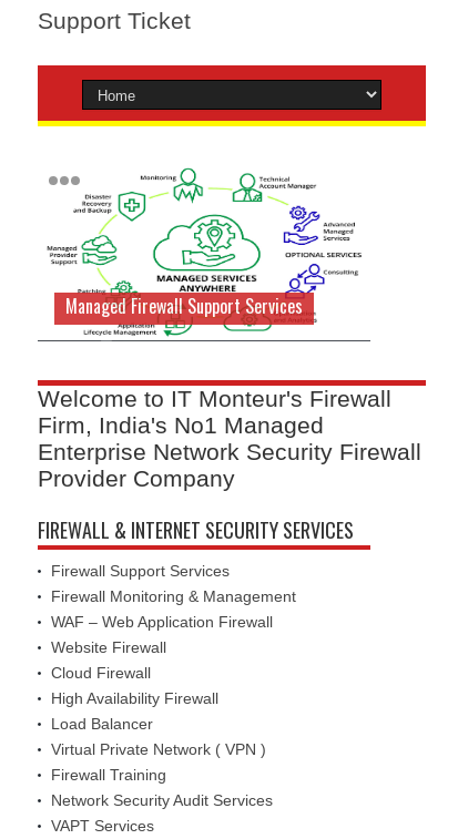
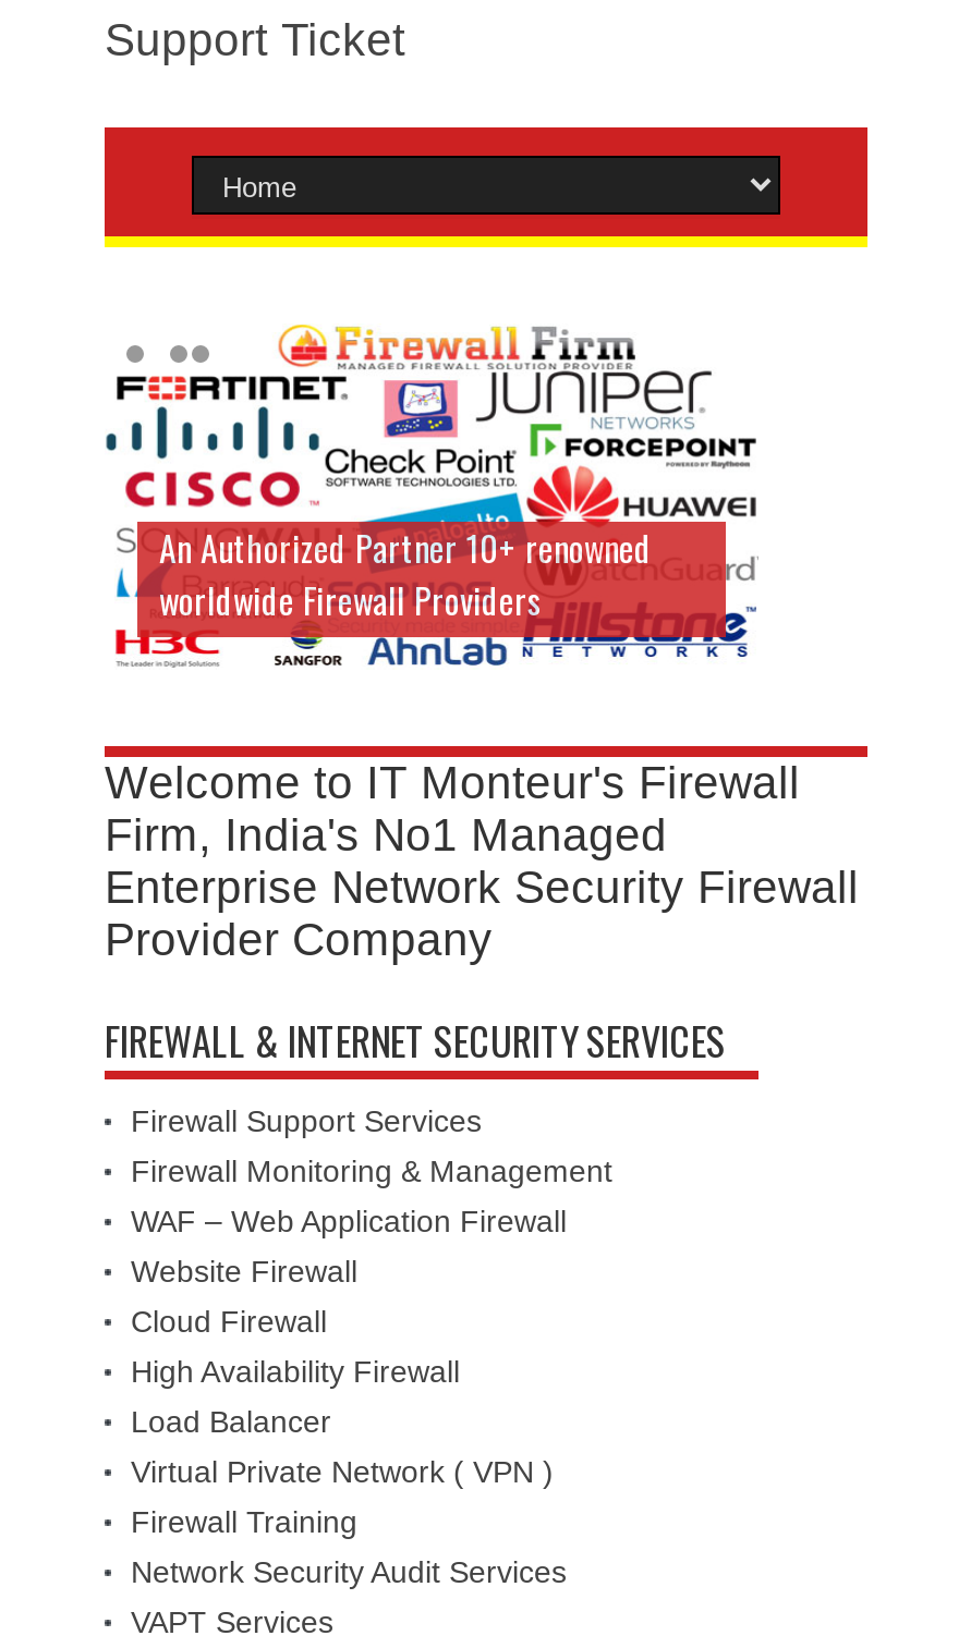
[38,165,370,342] [image] | Managed Firewall Support Services -> [105,321,758,670] [image] | An Authorized Partner 10+ renowned | worldwide Firewall Providers

